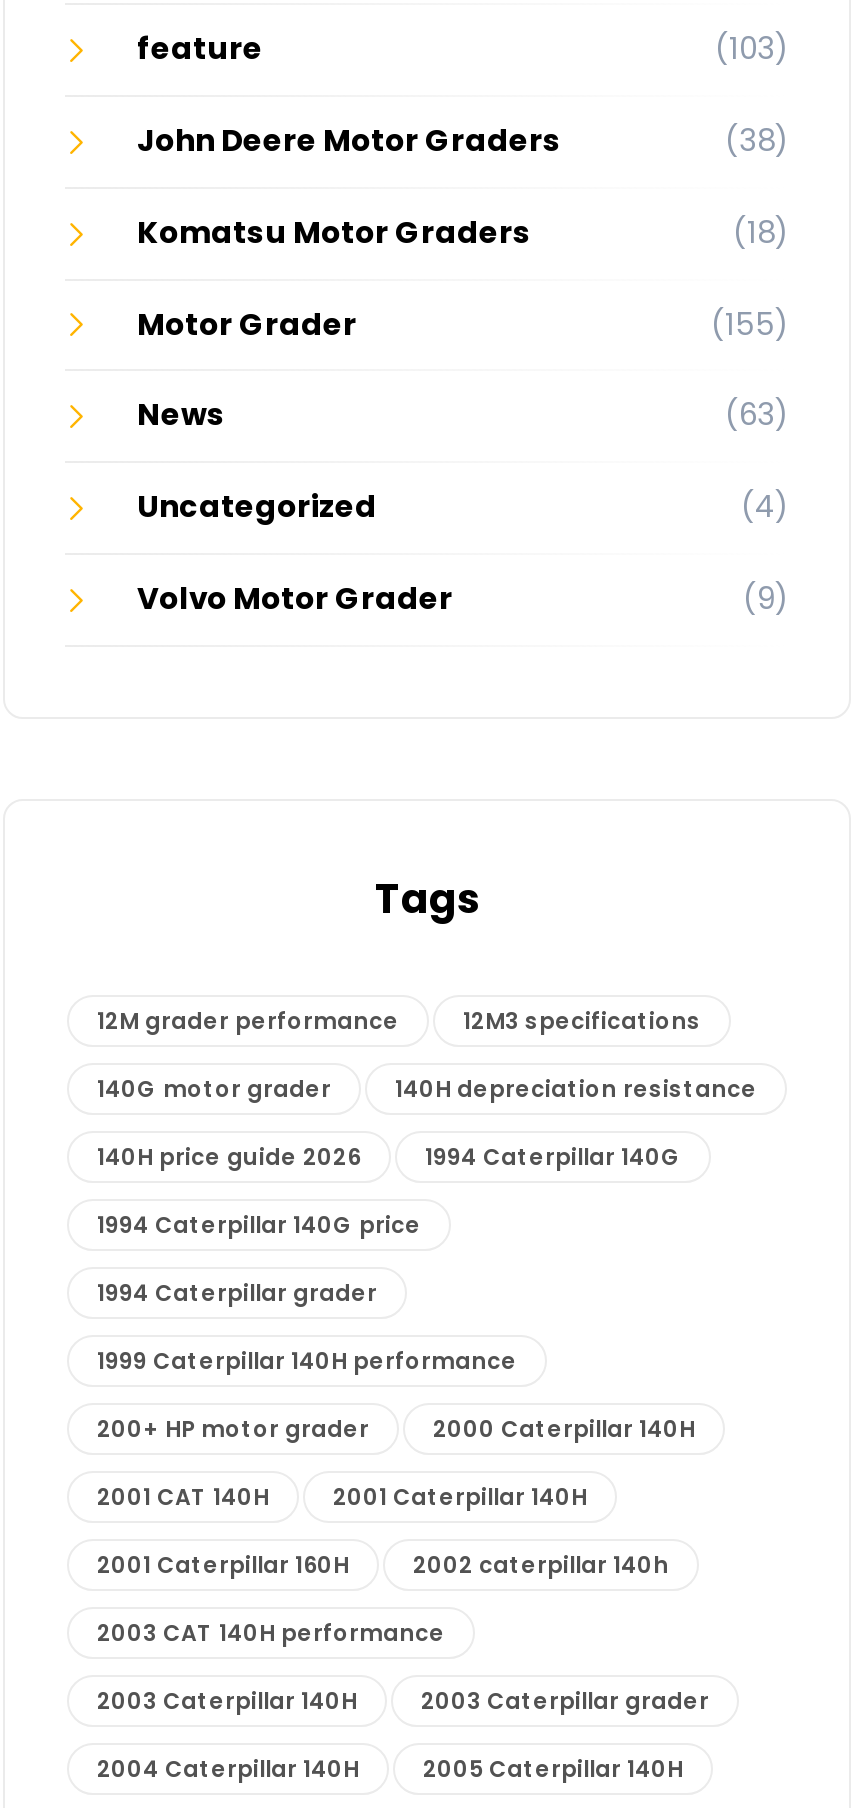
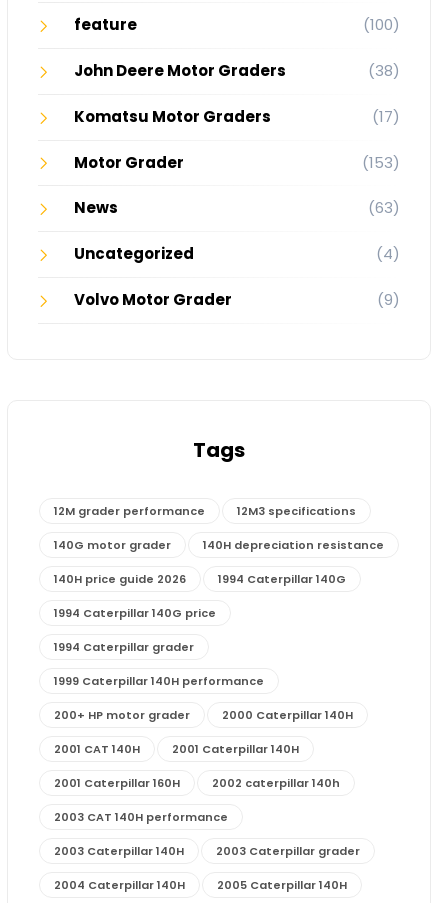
[715,27,789,69] (103) -> [363,14,400,35] (100)
[733,211,789,253] (18) -> [372,106,400,127] (17)
[711,302,789,344] (155) -> [362,152,400,173] (153)

